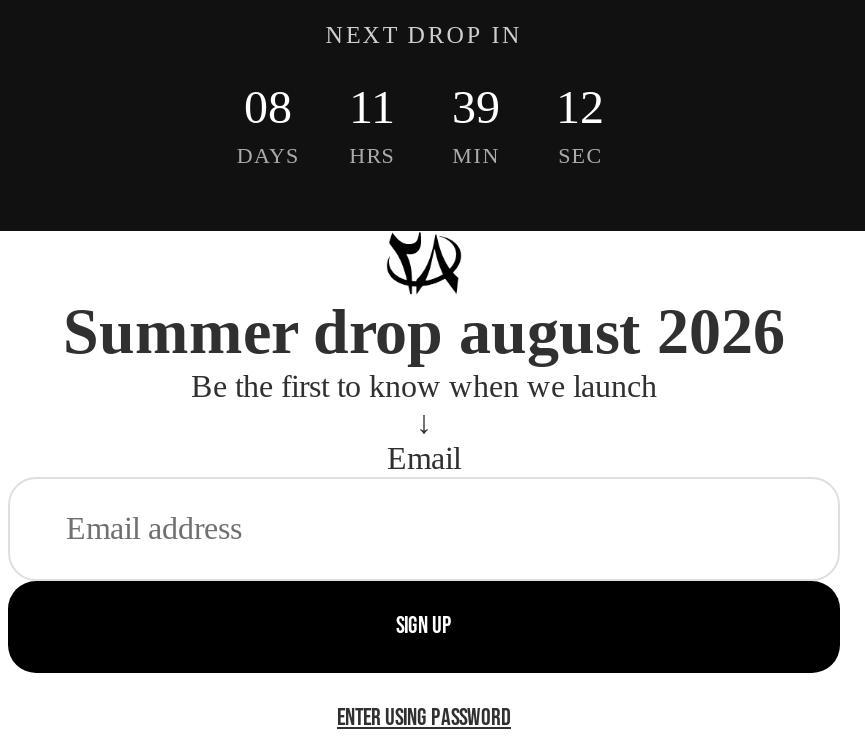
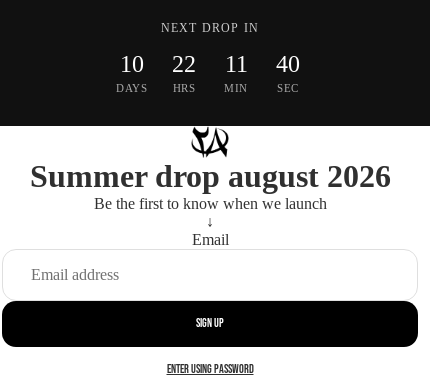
[244,81,292,133] 08 -> [120,51,144,77] 10
[349,81,395,133] 11 -> [172,51,196,77] 22
[452,81,500,133] 39 -> [224,51,247,77] 11
[556,81,604,133] 12 -> [276,51,300,77] 40

